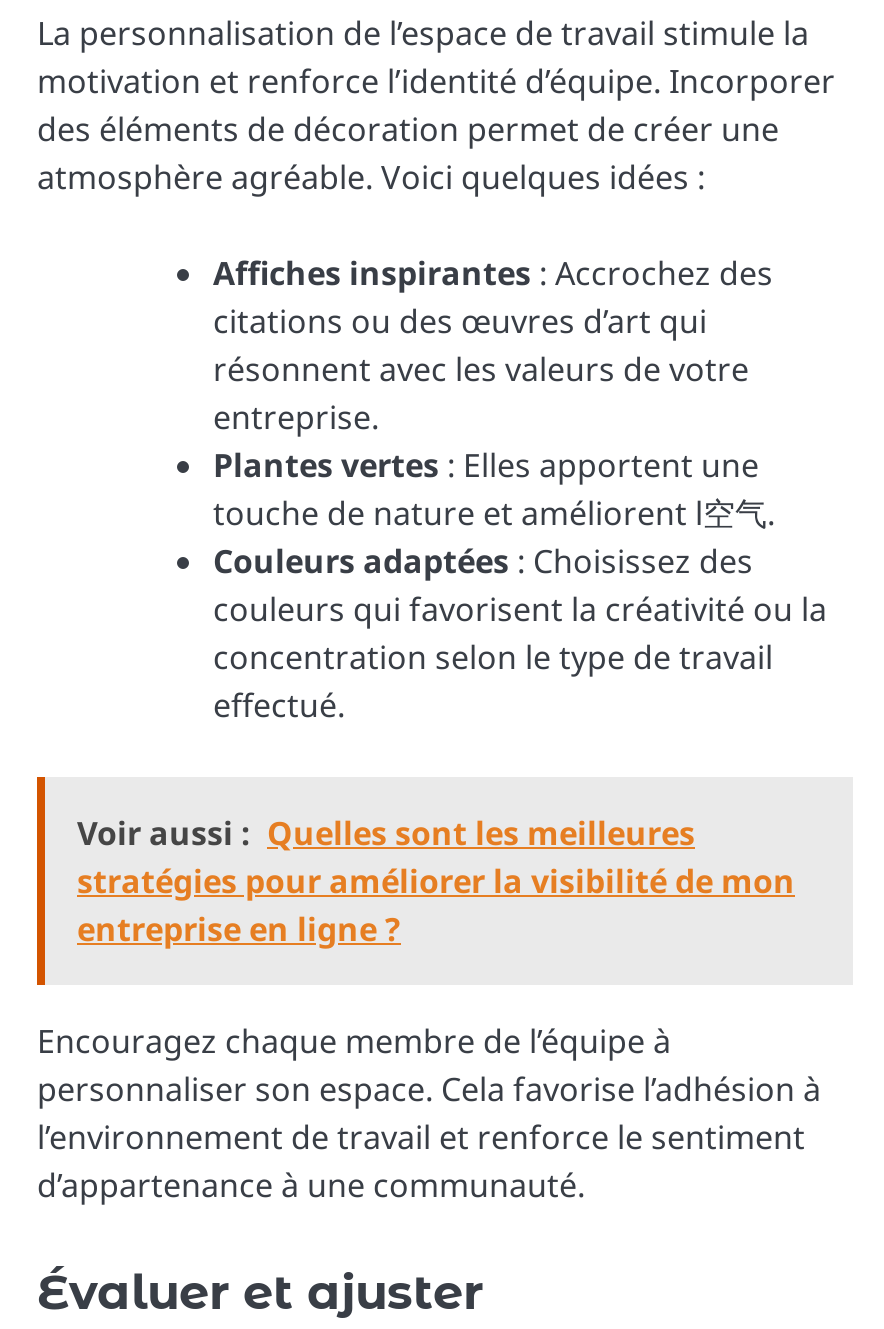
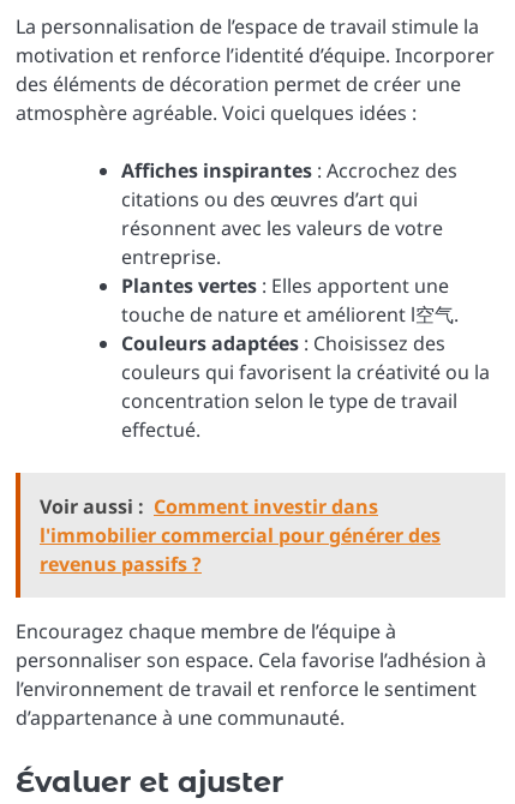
[77,810,795,950] Voir aussi : Quelles sont les meilleures | stratégies pour améliorer la visibilité de mon | entreprise en ligne ? -> [40,493,441,577] Voir aussi : Comment investir dans | l'immobilier commercial pour générer des | revenus passifs ?

